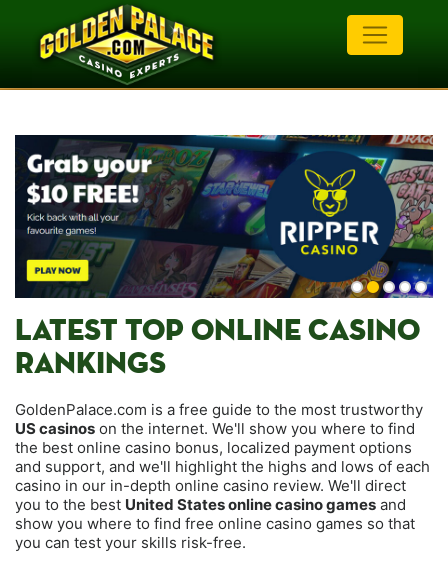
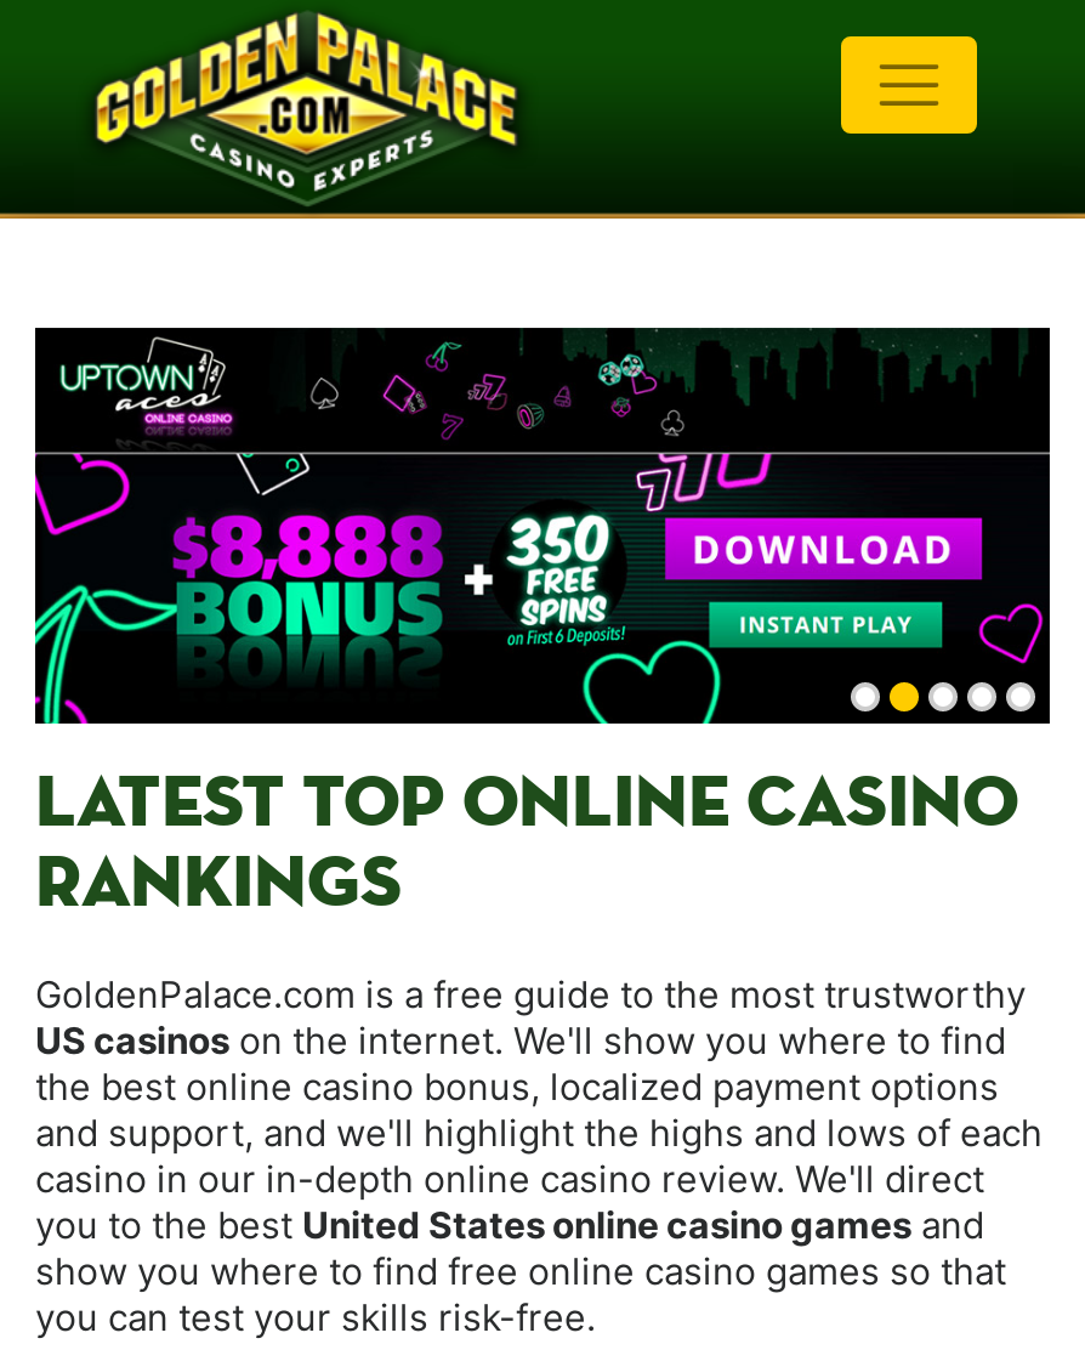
[14,134,434,299] [image] -> [33,325,1052,726] [image]

